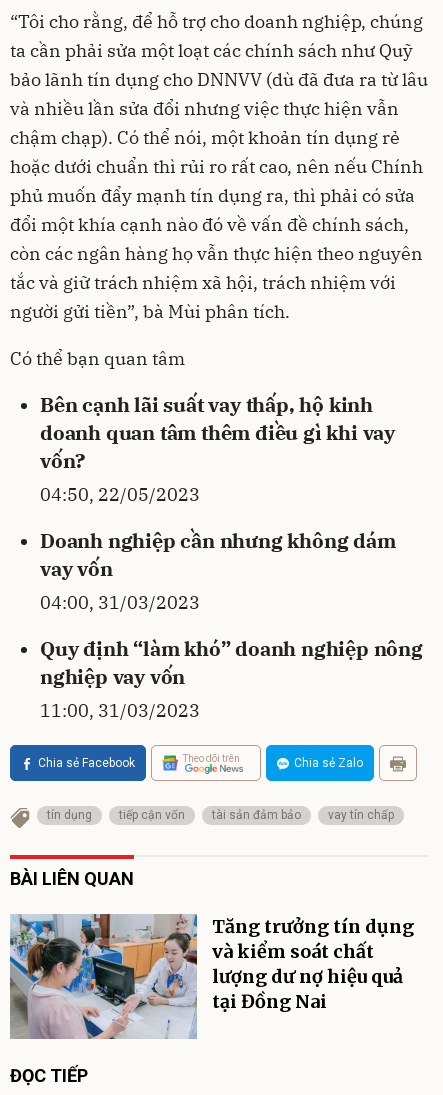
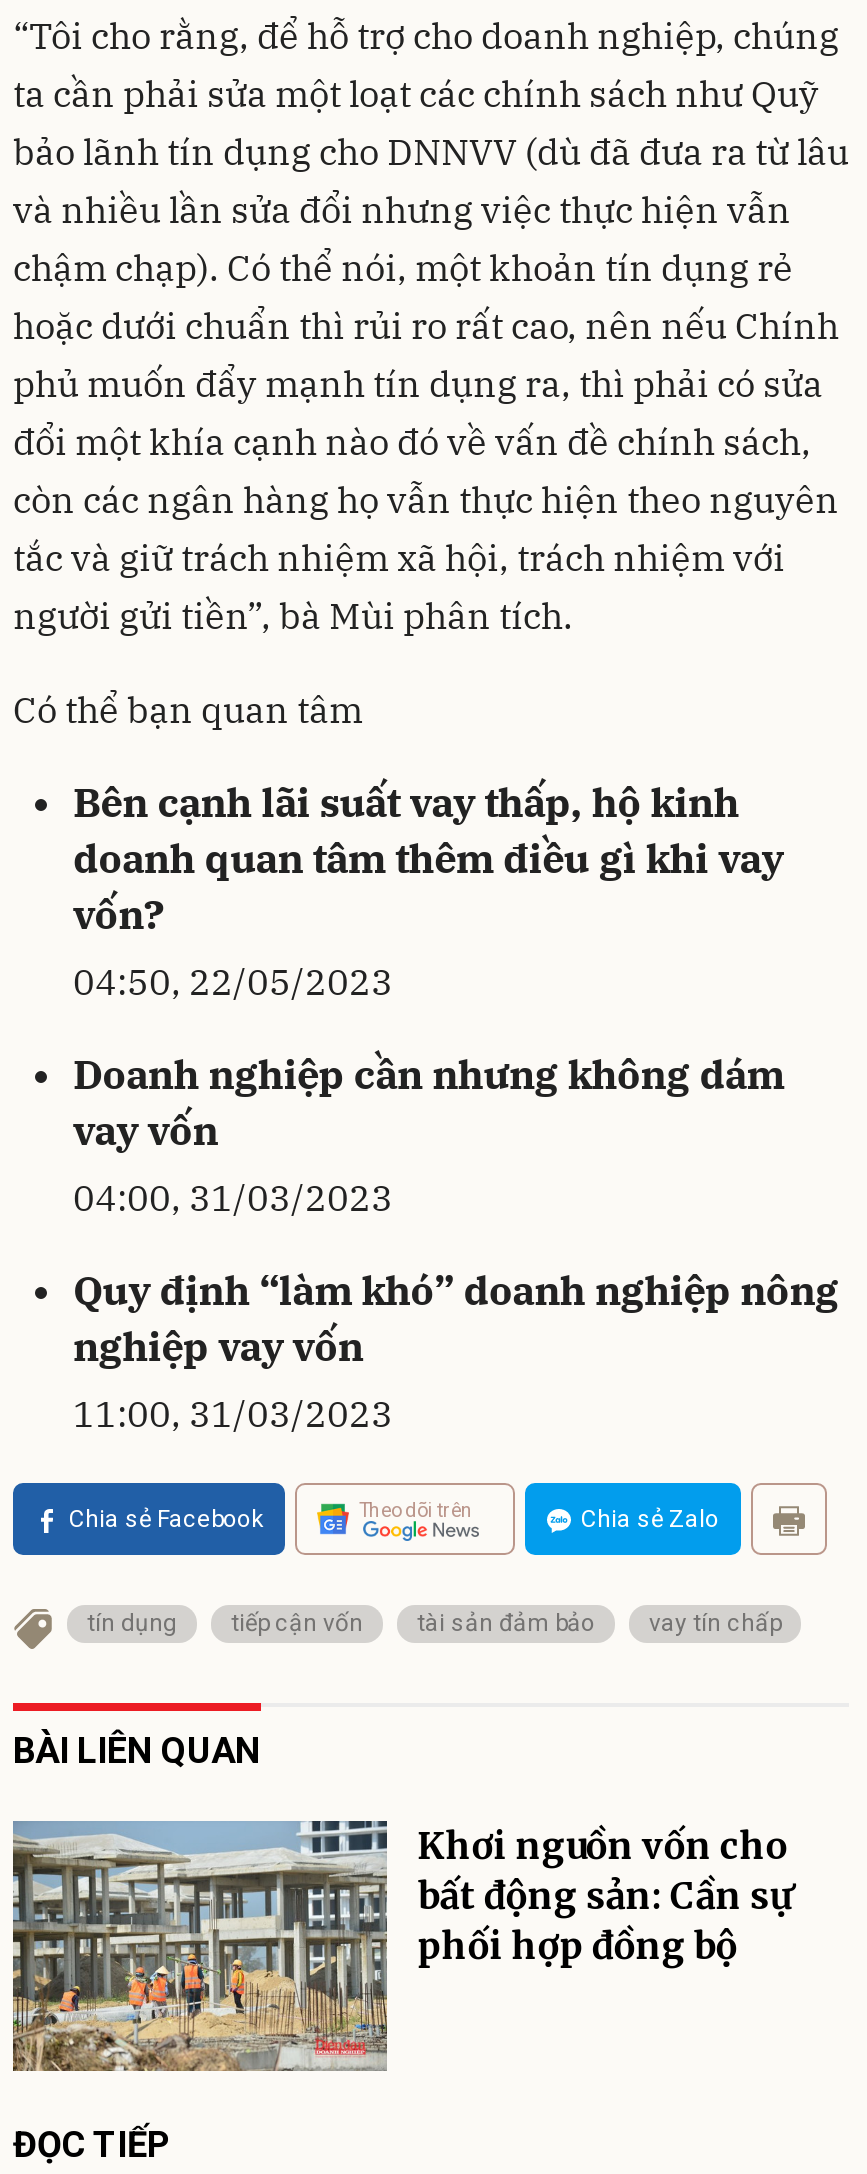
[9,913,414,1040] [image] | Tăng trưởng tín dụng | và kiểm soát chất | lượng dư nợ hiệu quả | tại Đồng Nai -> [11,1819,794,2073] [image] | Khơi nguồn vốn cho | bất động sản: Cần sự | phối hợp đồng bộ

